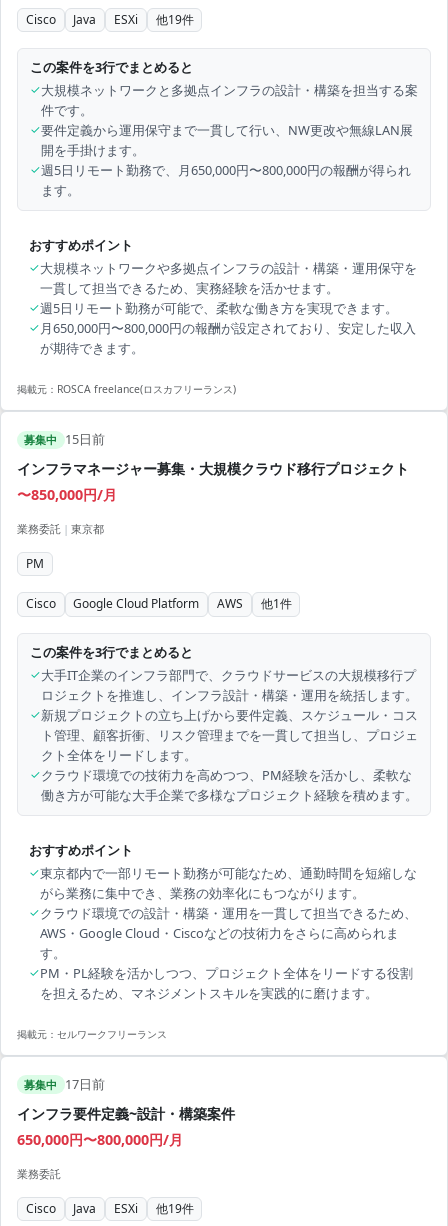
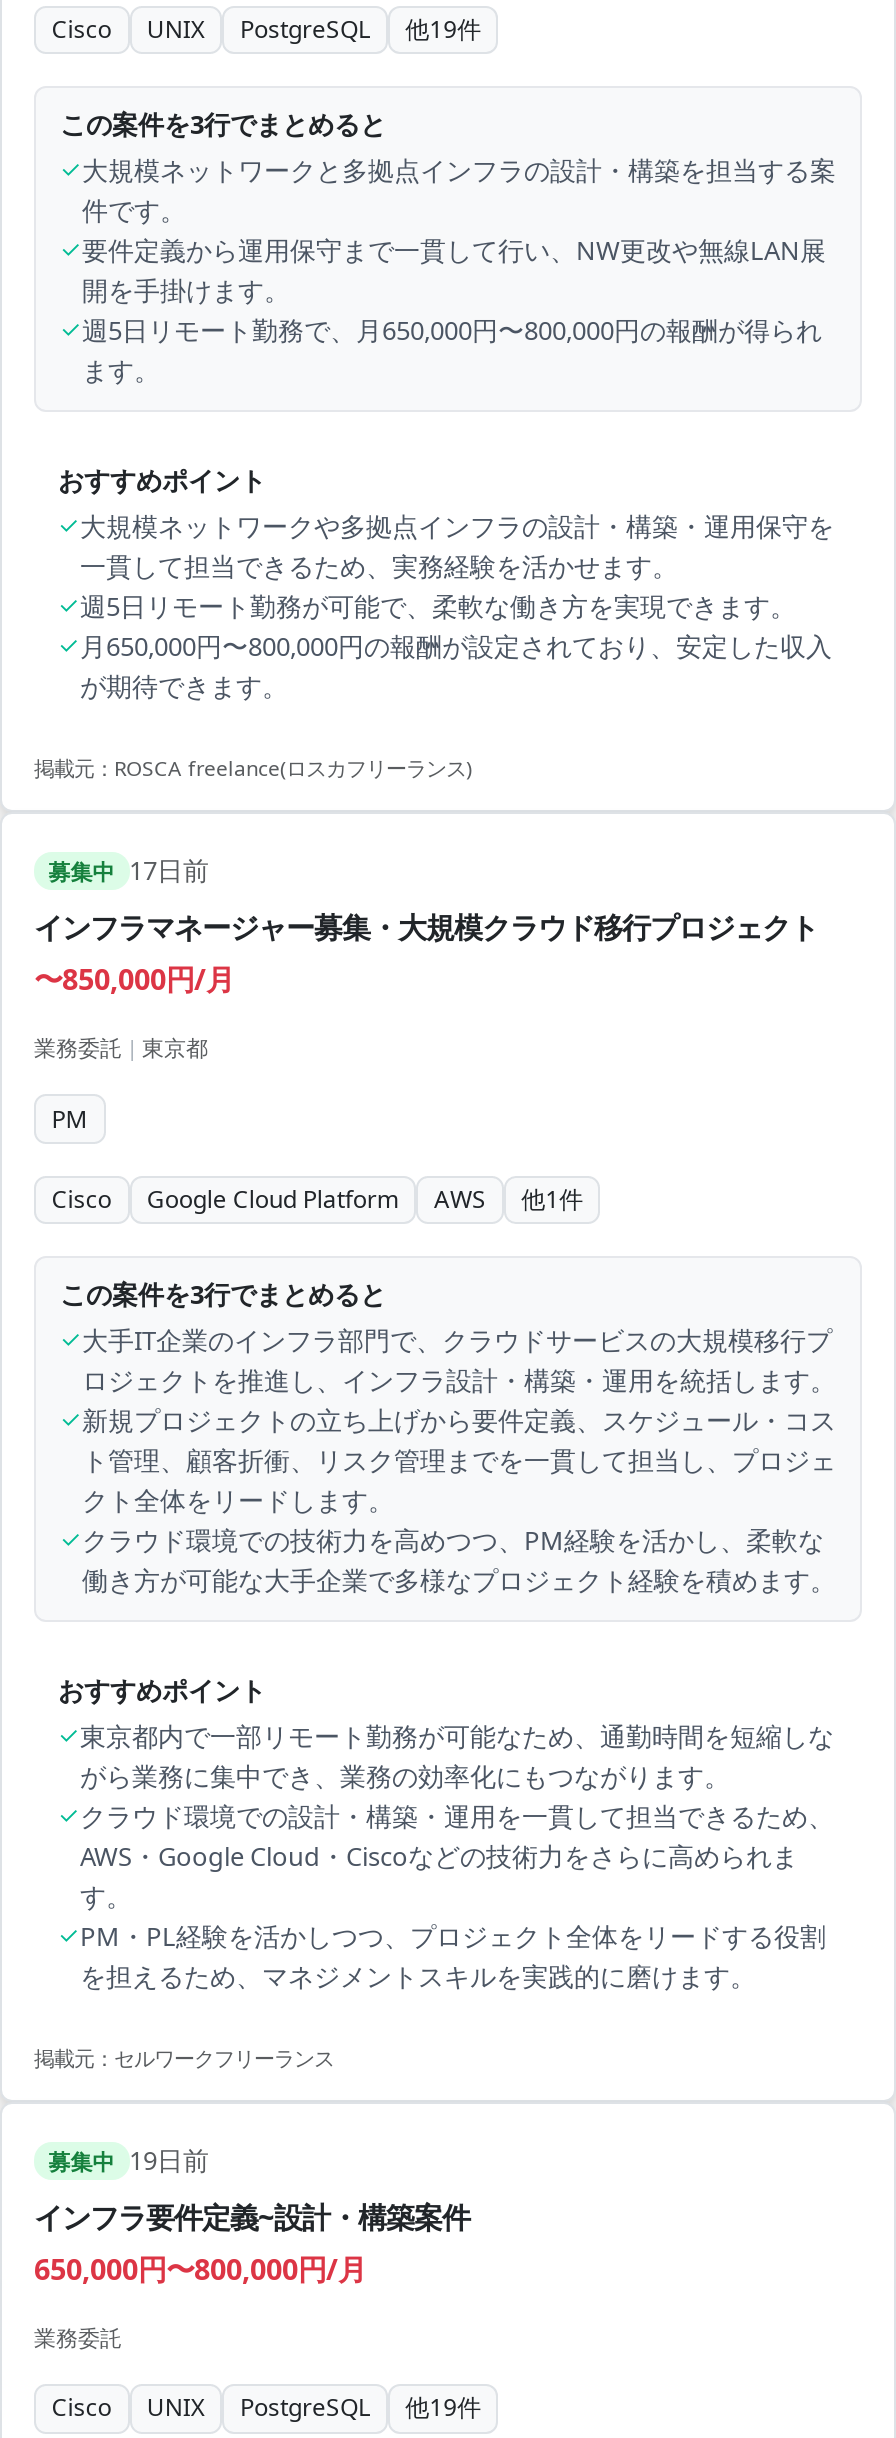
[73,11,138,28] Java | ESXi -> [147,12,370,46] UNIX | PostgreSQL
[24,430,104,448] 募集中 15日前 -> [49,852,209,888] 募集中 17日前
[24,1075,104,1093] 募集中 17日前 -> [49,2141,209,2177] 募集中 19日前
[73,1200,138,1217] Java | ESXi -> [147,2391,370,2425] UNIX | PostgreSQL

